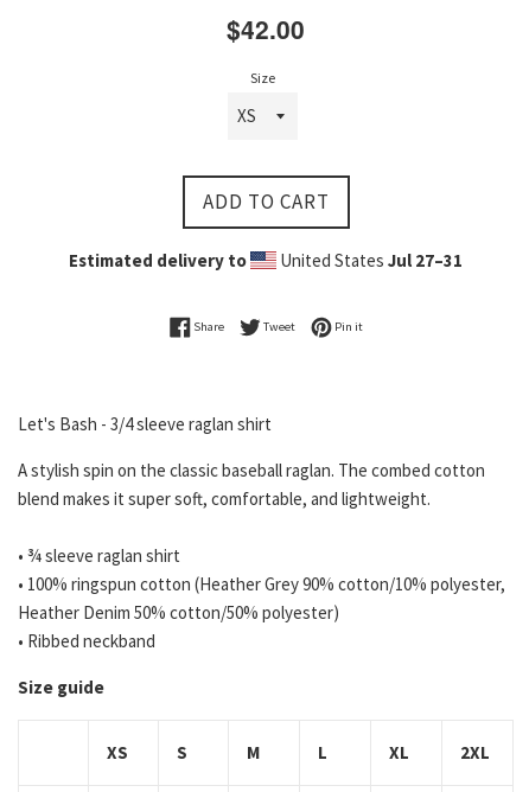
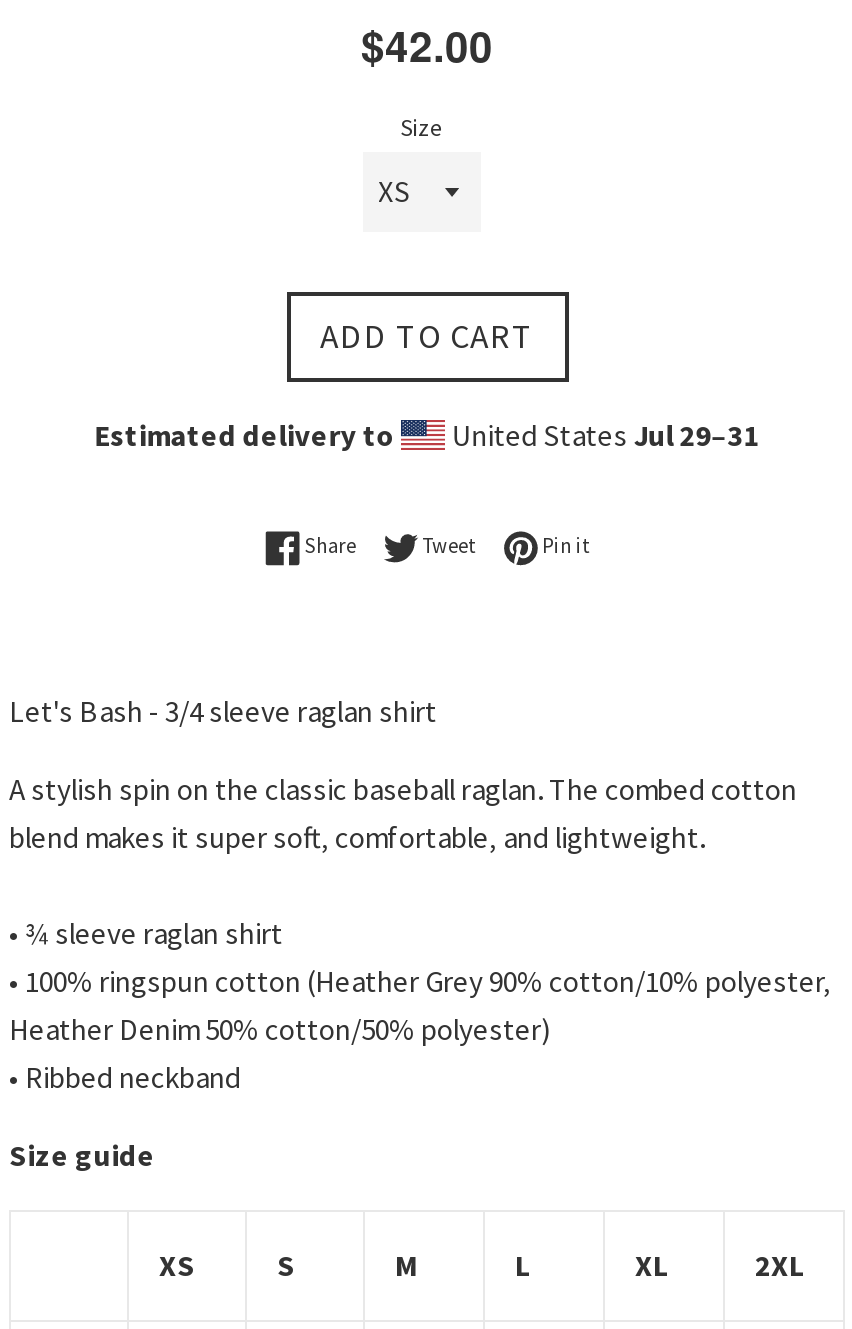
[277,249,463,271] United States Jul 27–31 -> [445,416,759,454] United States Jul 29–31

